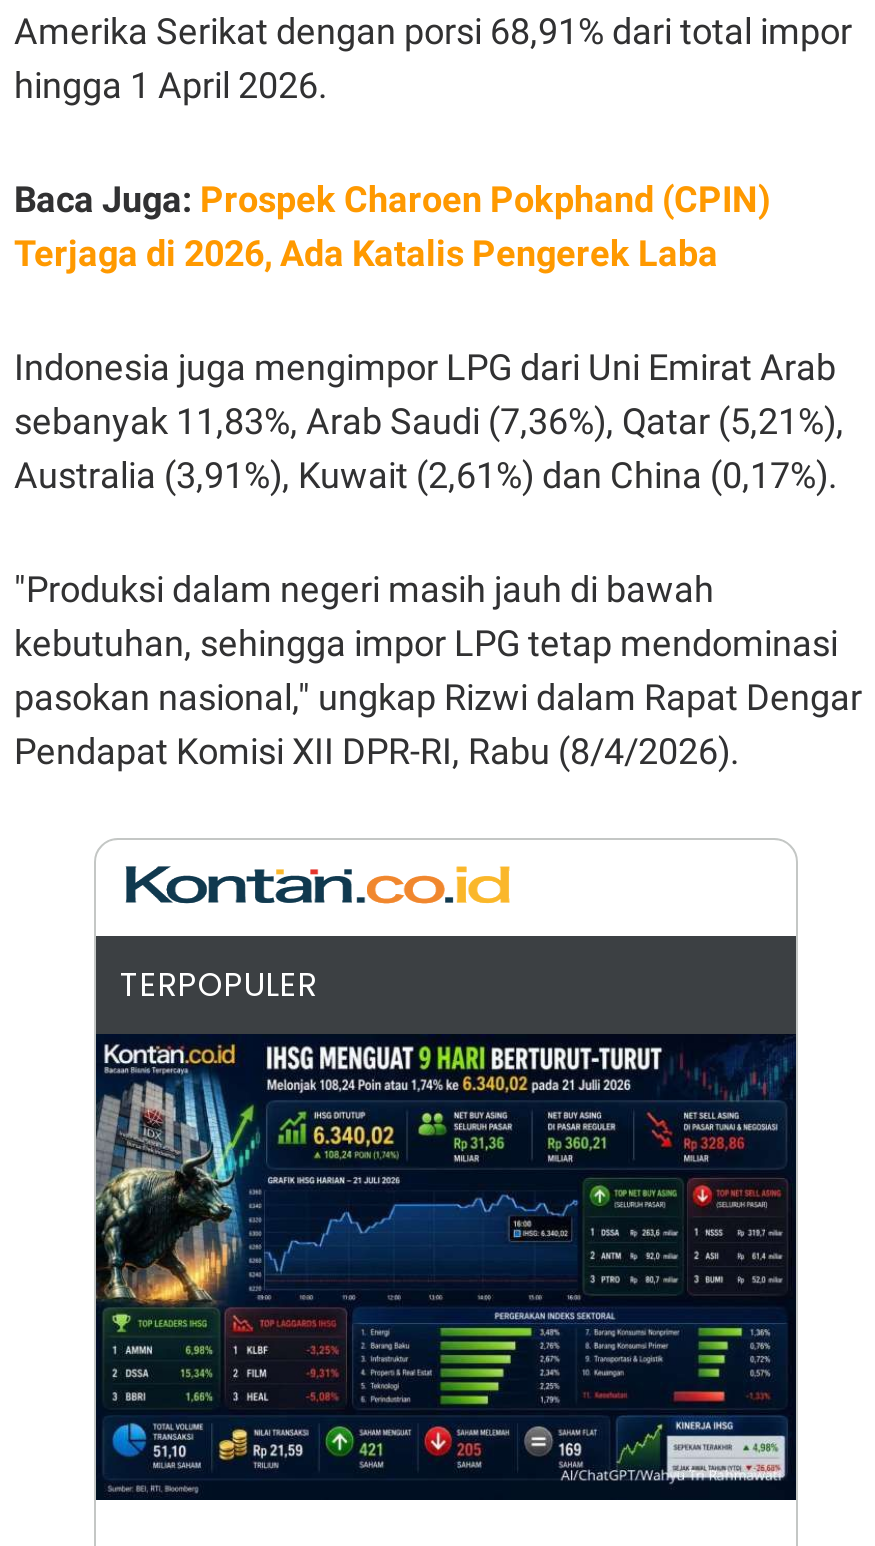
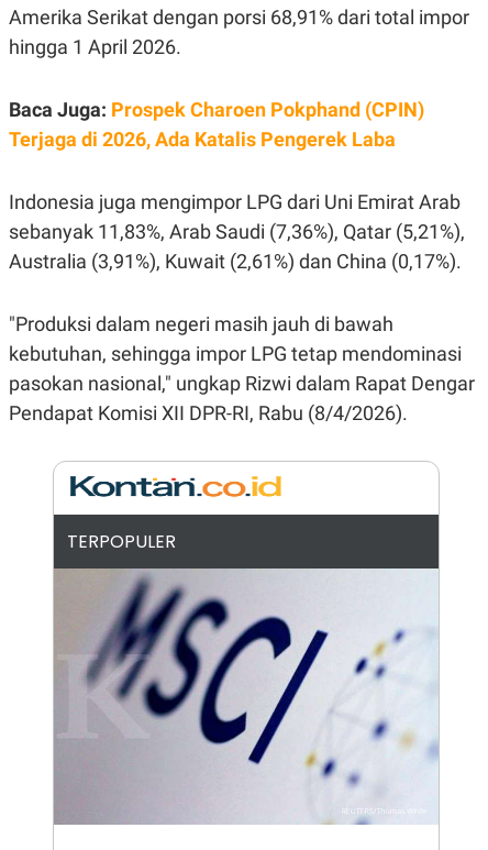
[96,1034,798,1502] [image] -> [53,567,439,825] [image]

